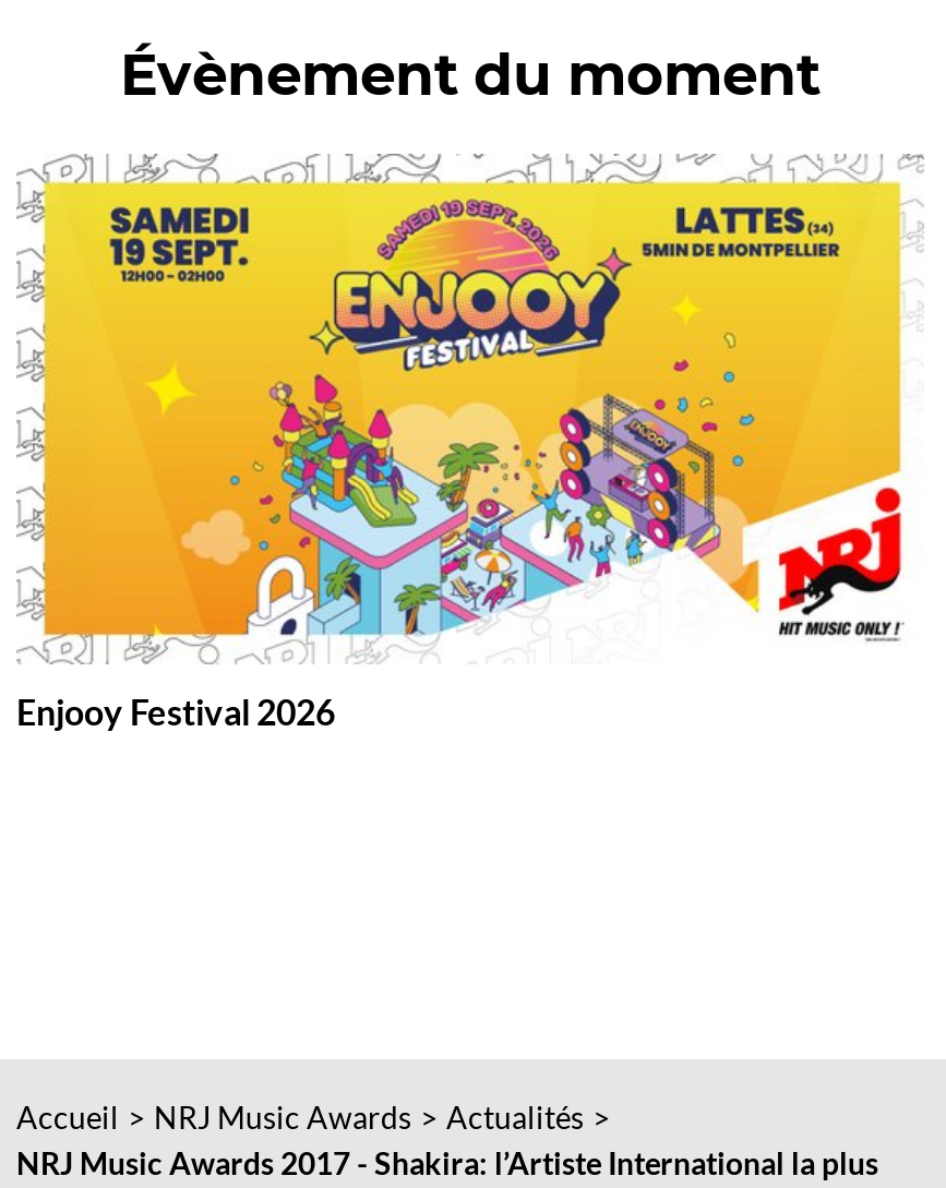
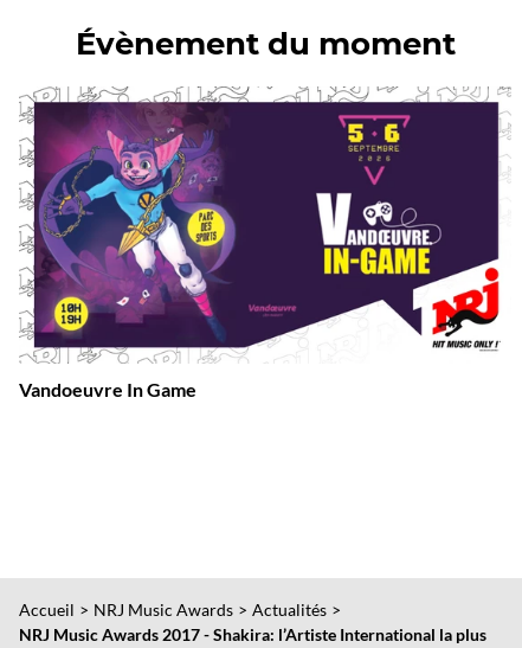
[16,180,902,733] [image] | Enjooy Festival 2026 -> [19,101,500,401] [image] | Vandoeuvre In Game

